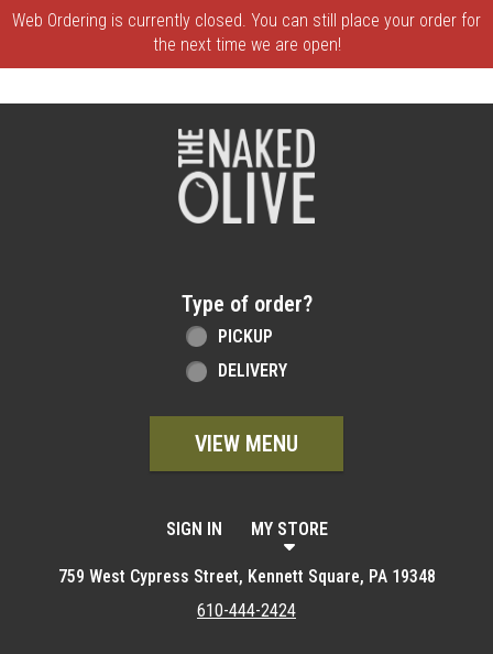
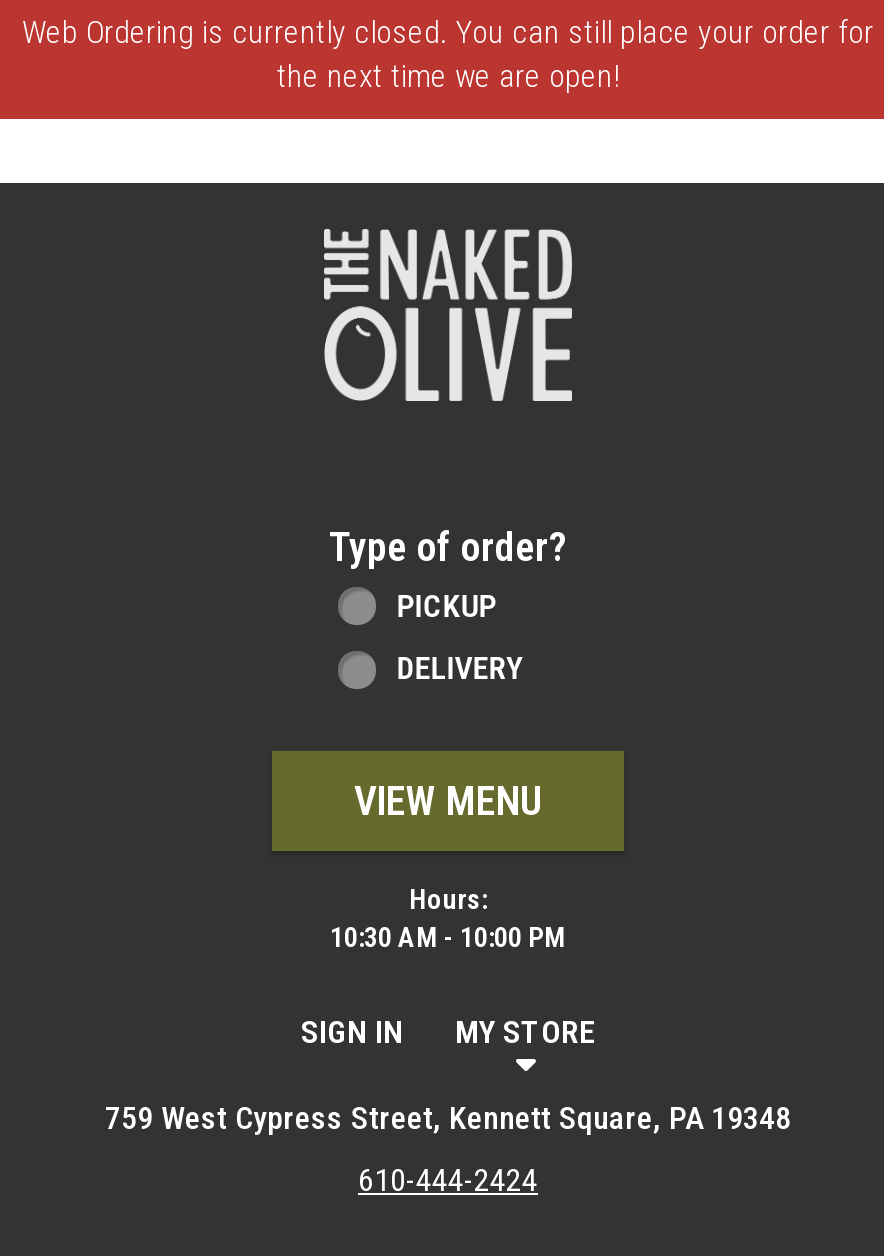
none -> [330,882,566,952] Hours: | 10:30 AM - 10:00 PM

